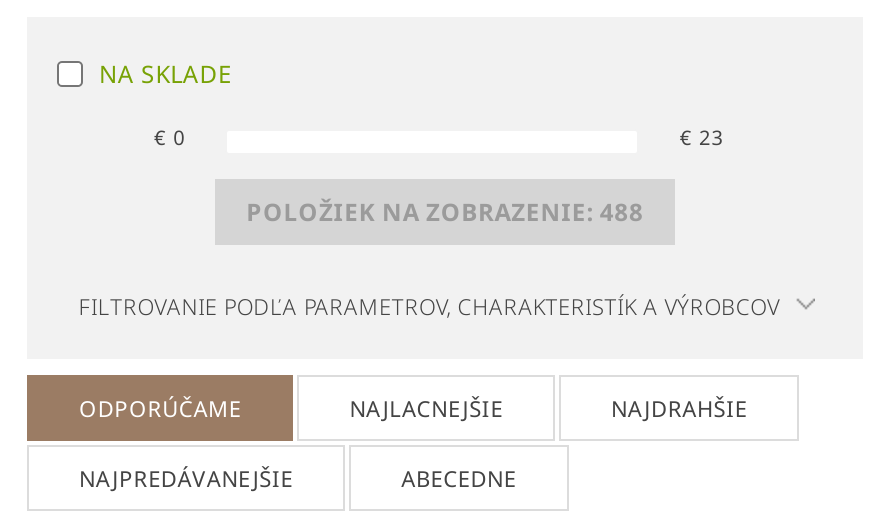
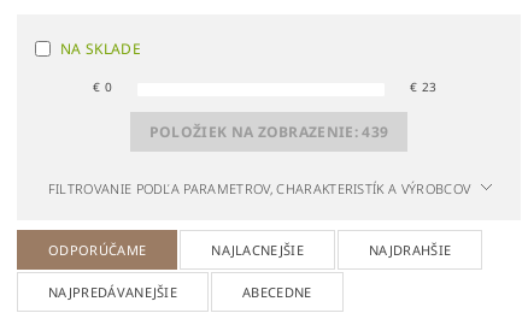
[246,195,644,229] POLOŽIEK NA ZOBRAZENIE: 488 -> [149,122,389,142] POLOŽIEK NA ZOBRAZENIE: 439

